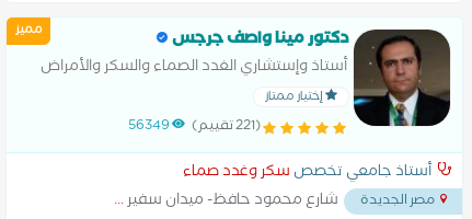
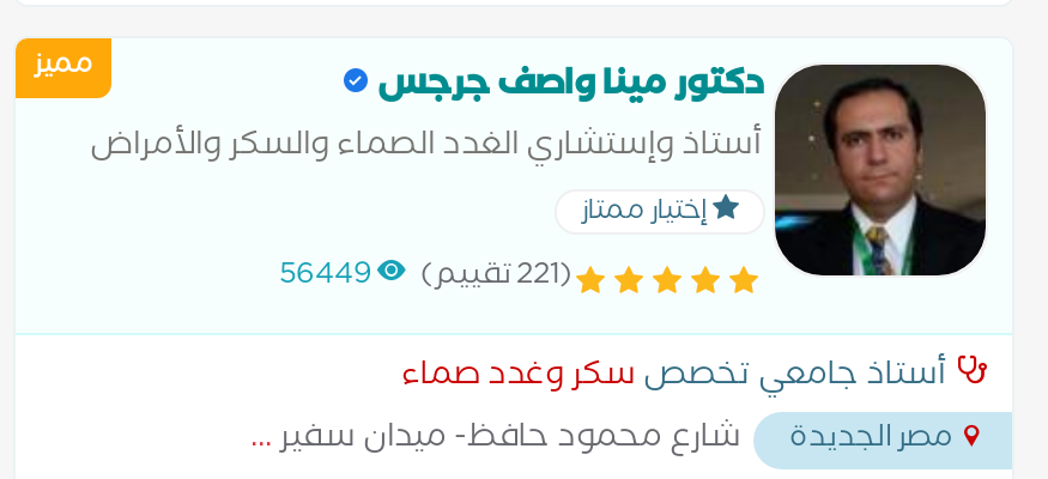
[128,115,170,140] 56349 -> [279,251,372,307] 56449

